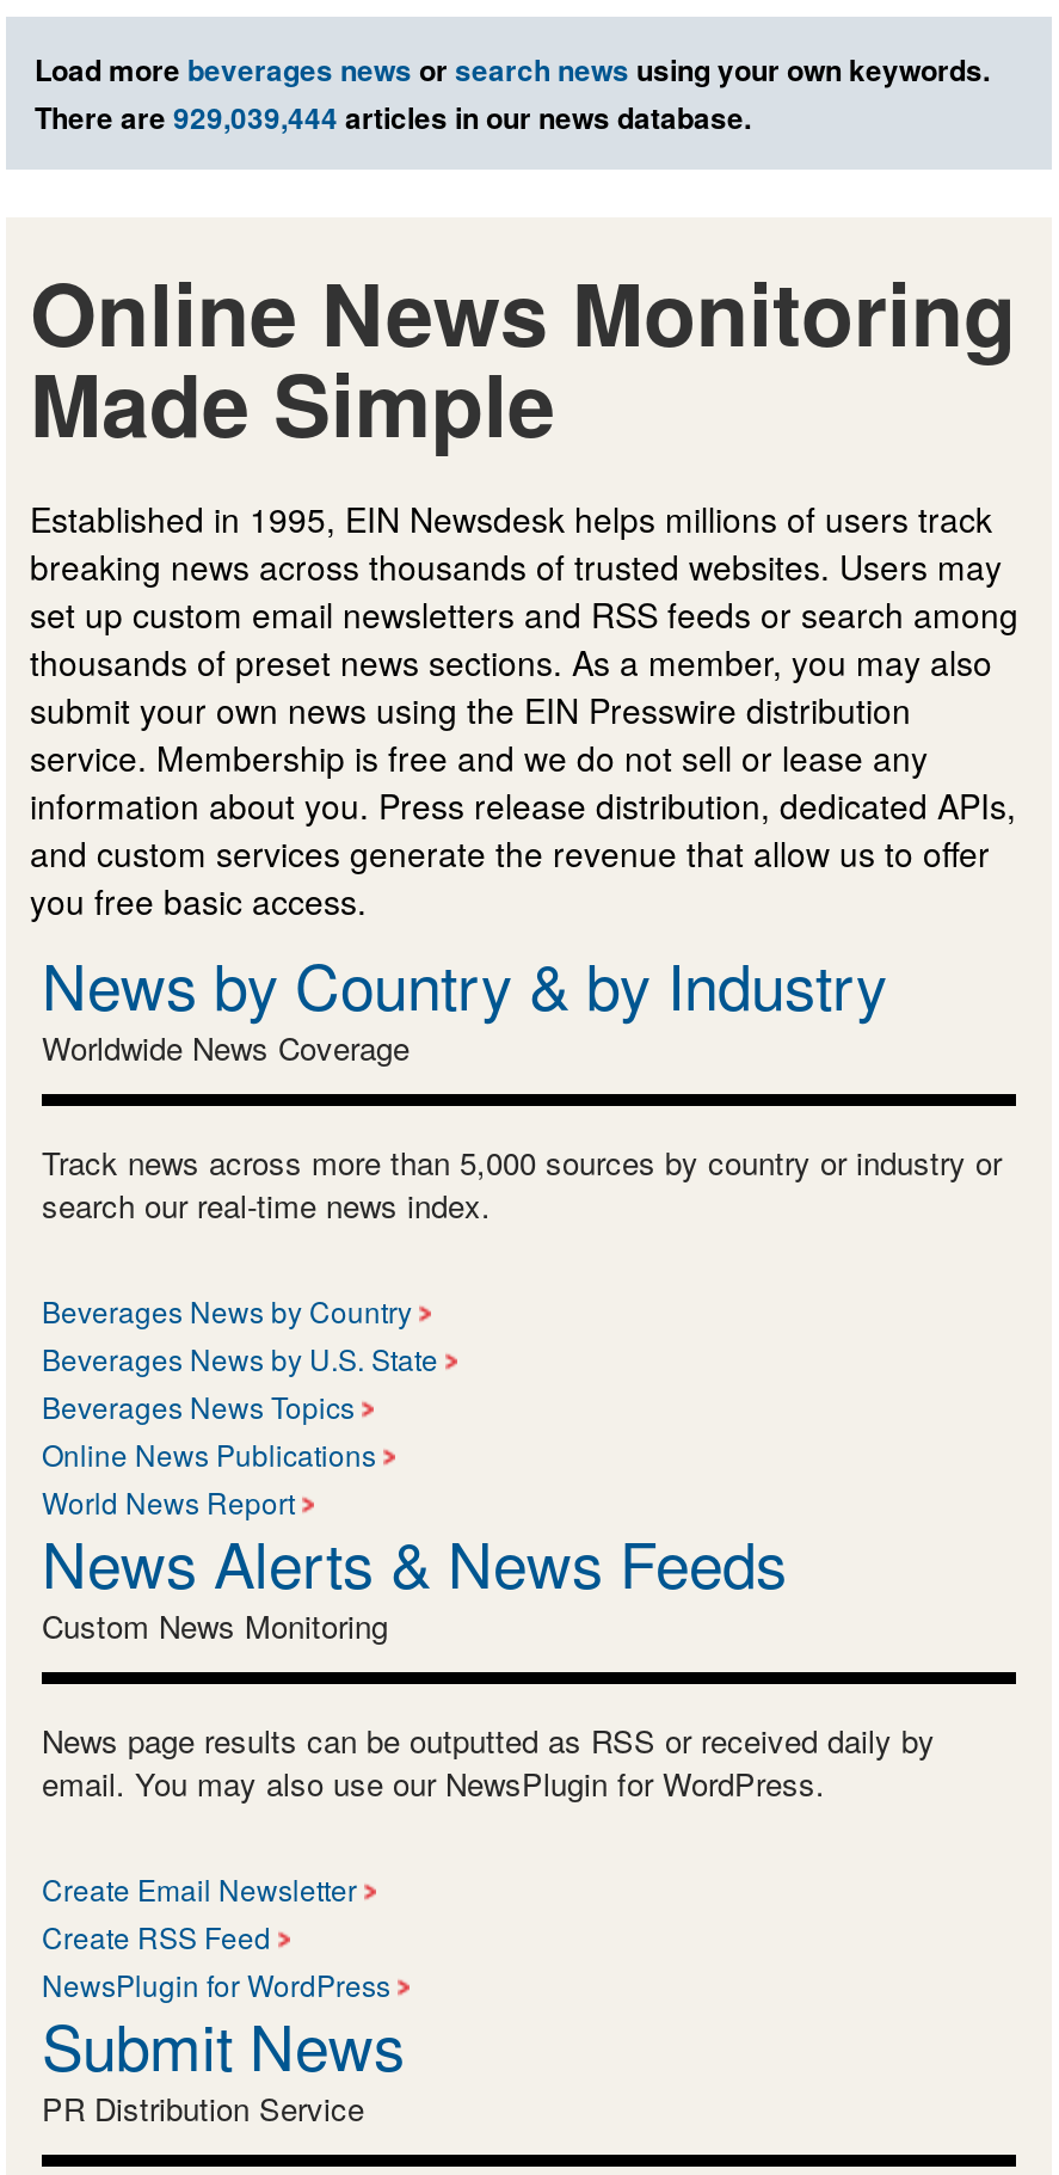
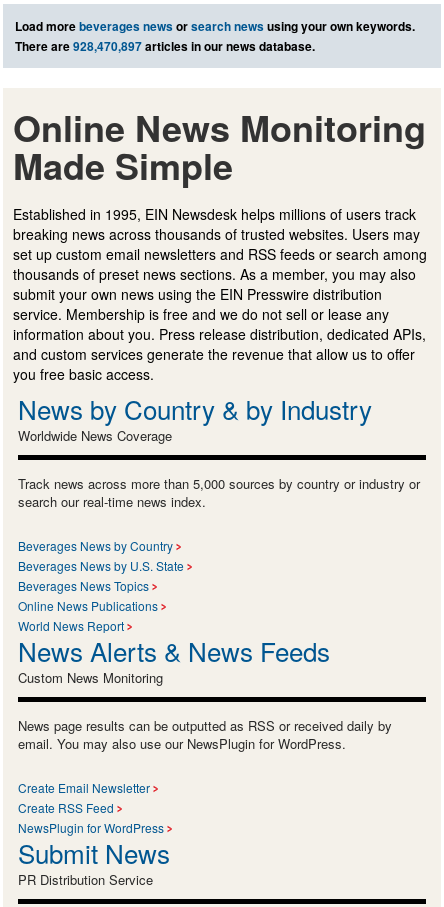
[35,94,751,137] There are 929,039,444 articles in our news database. -> [15,36,315,54] There are 928,470,897 articles in our news database.

